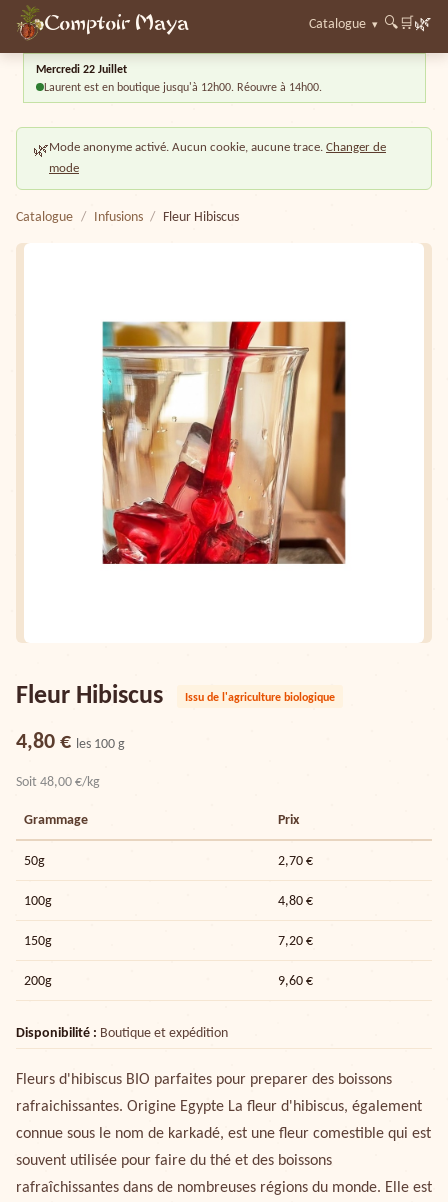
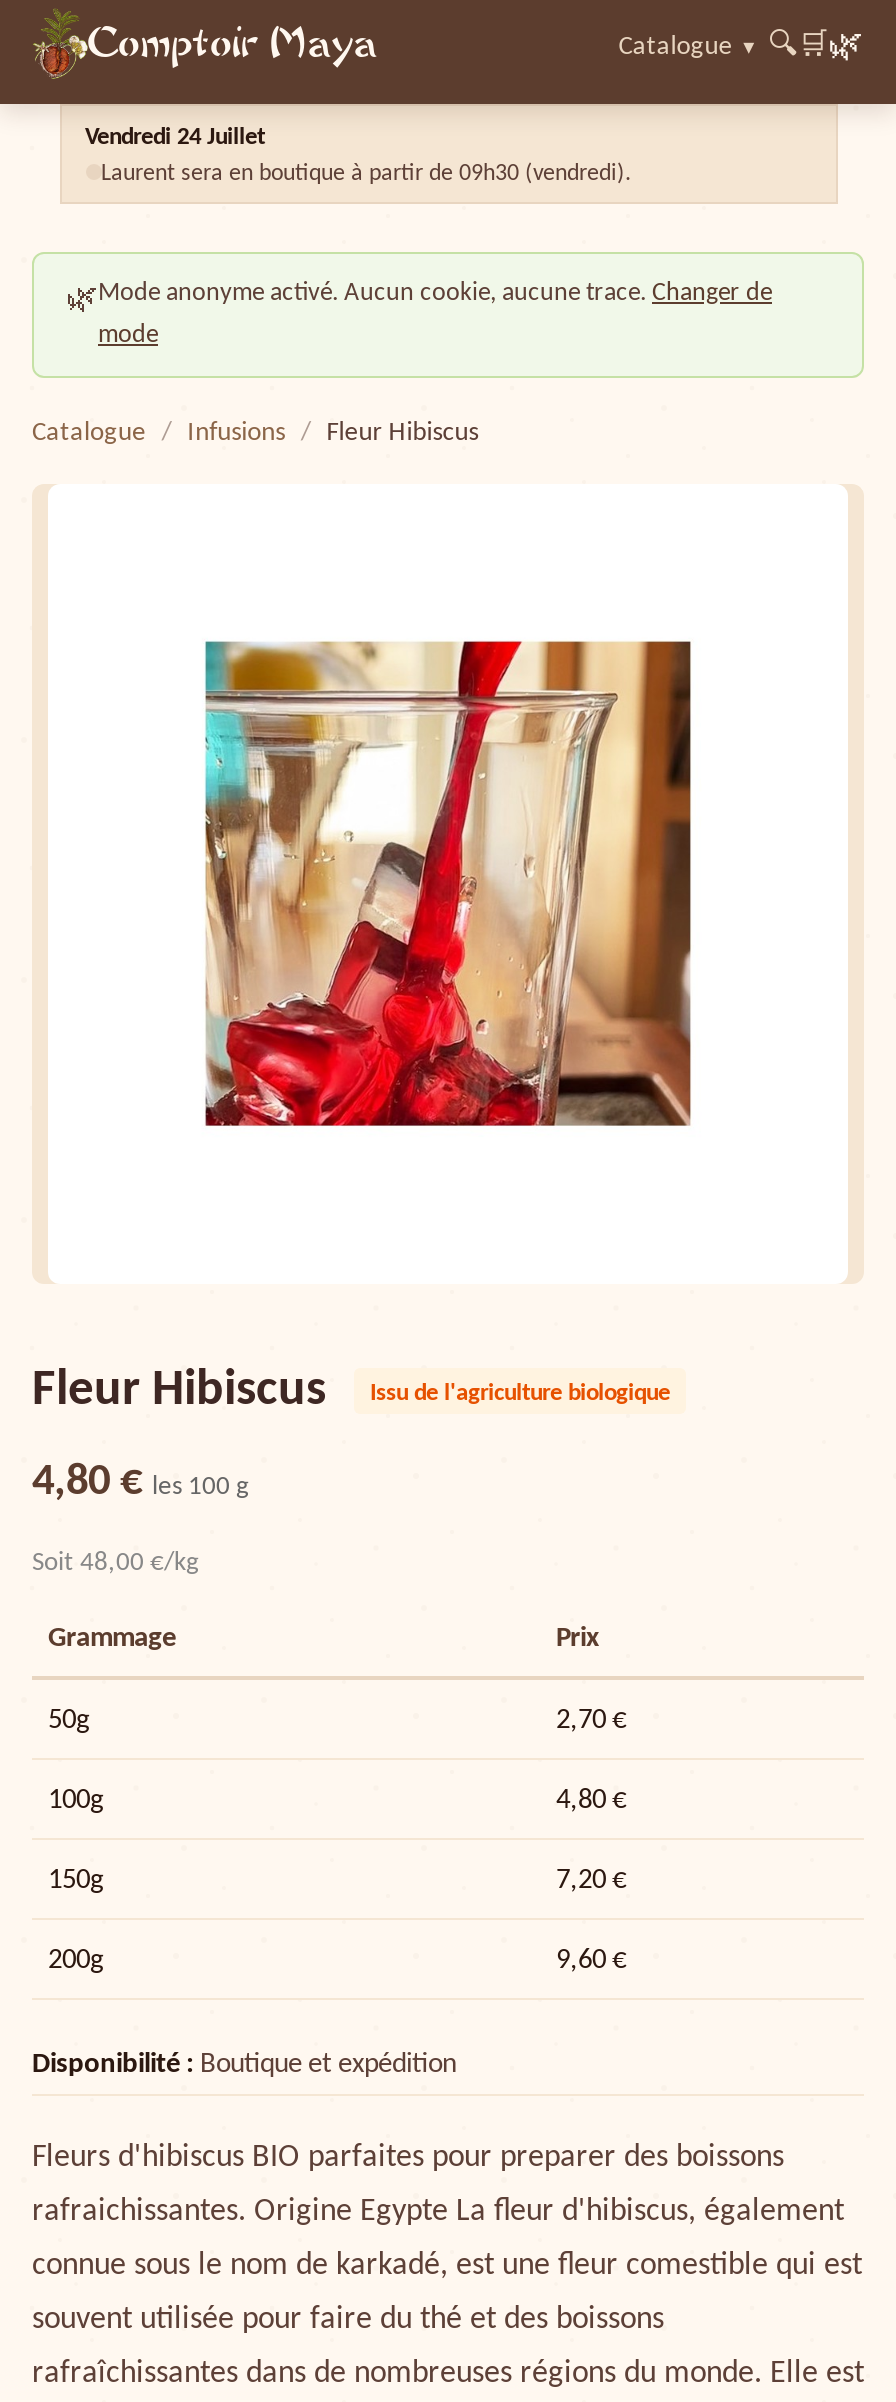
[35,61,126,76] Mercredi 22 Juillet -> [85,120,265,150] Vendredi 24 Juillet
[43,80,321,94] Laurent est en boutique jusqu'à 12h00. Réouvre à 14h00. -> [101,158,631,186] Laurent sera en boutique à partir de 09h30 (vendredi).

